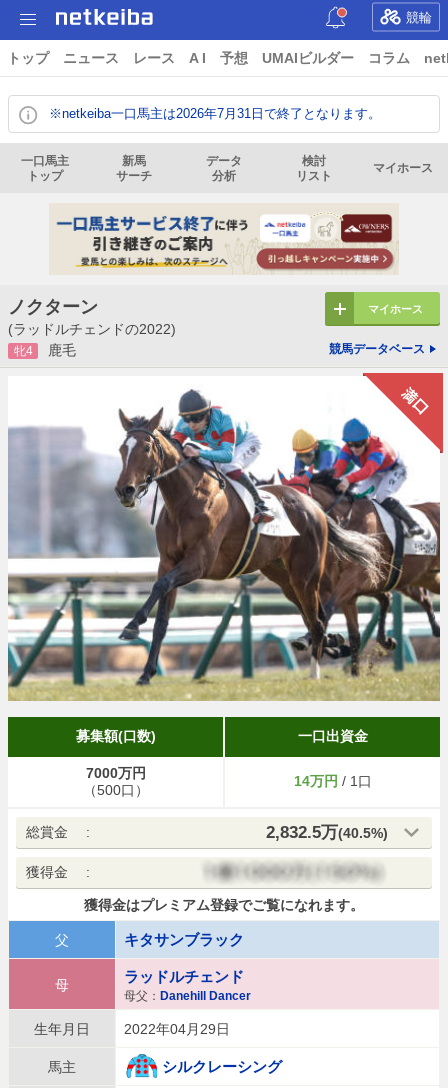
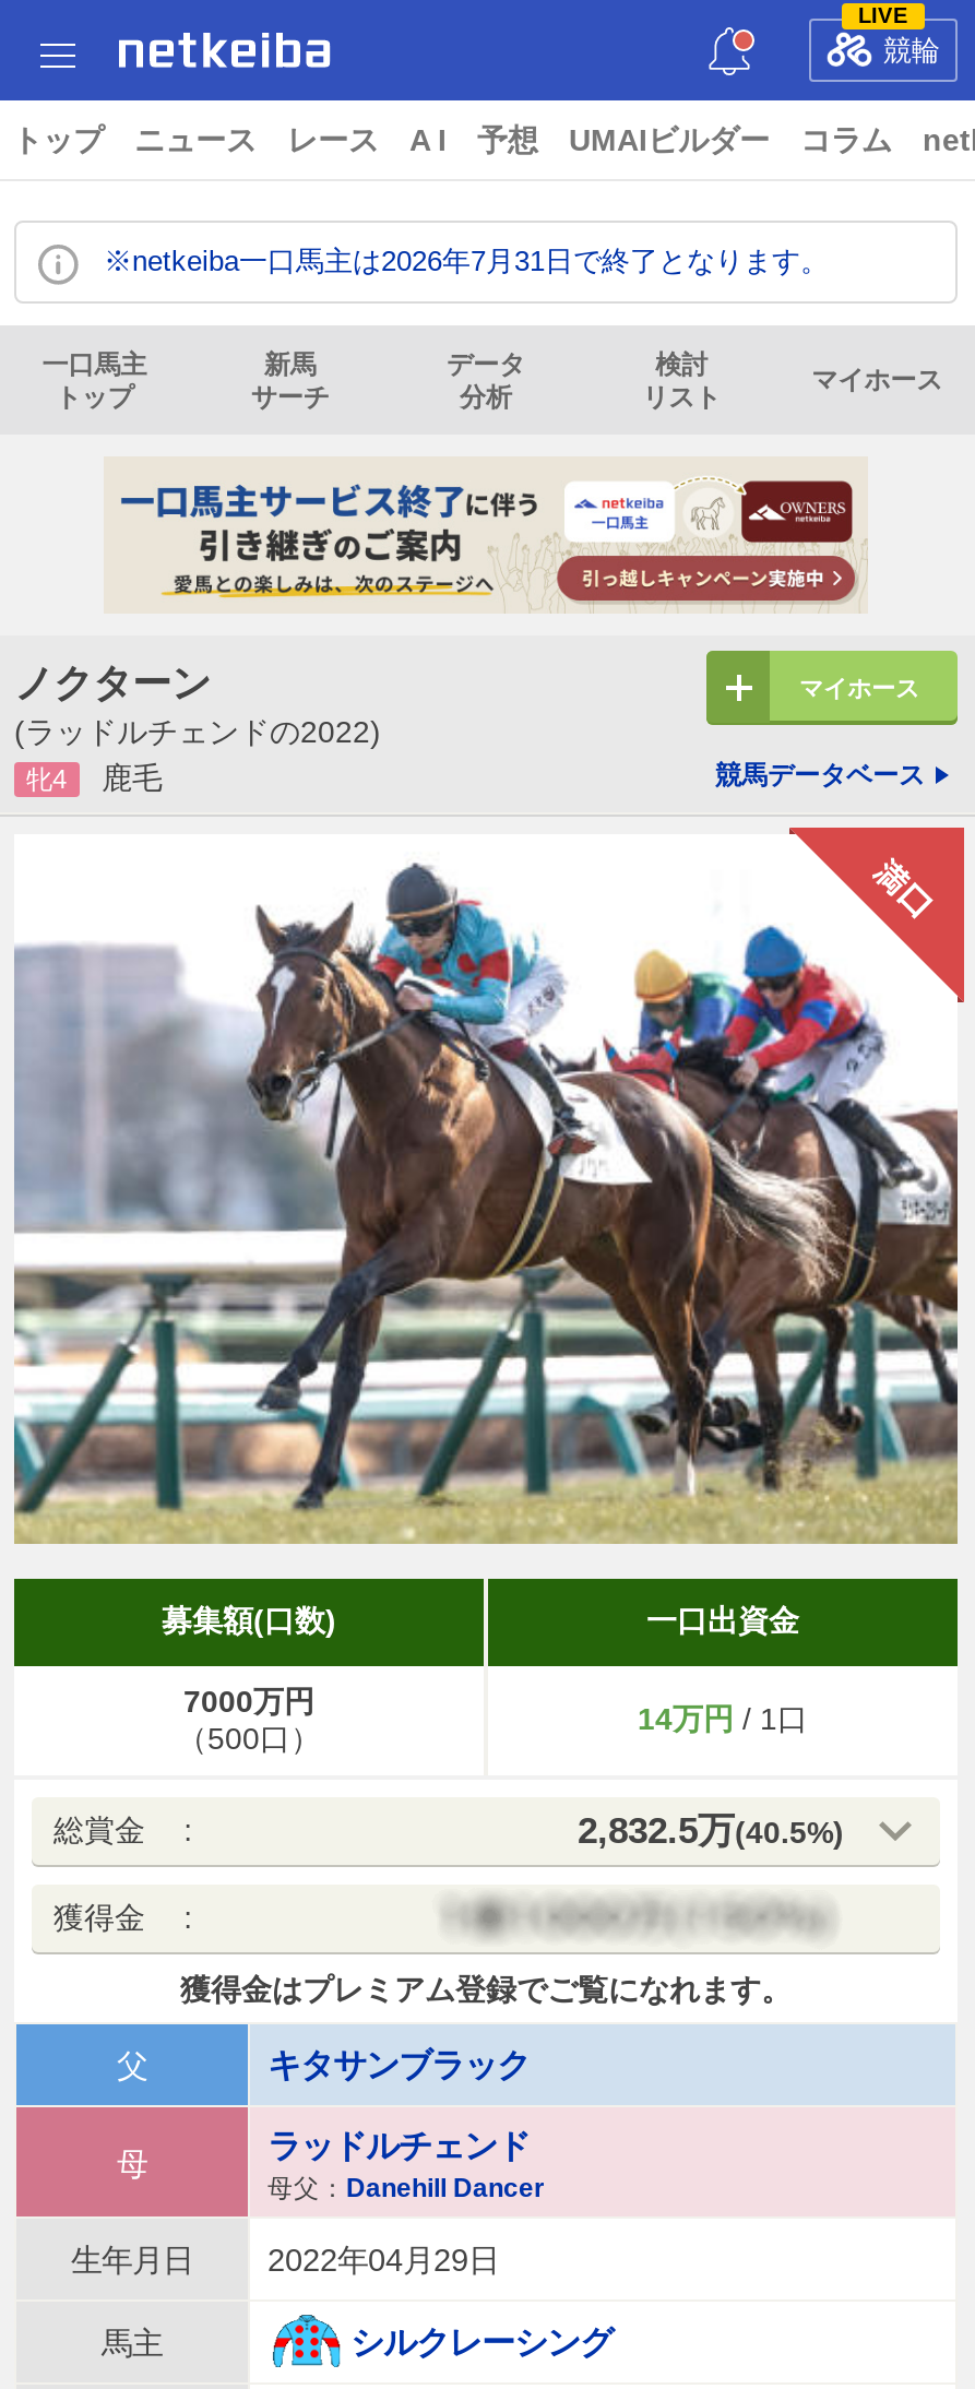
none -> [858,3,908,27] LIVE

